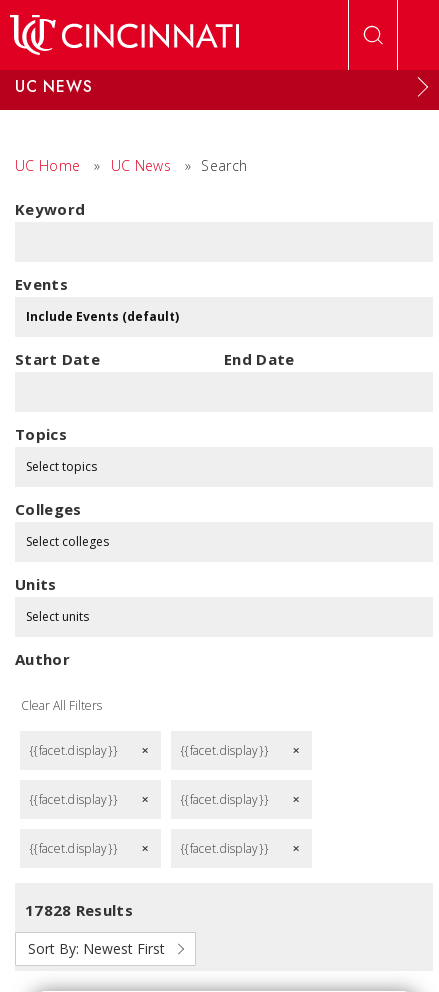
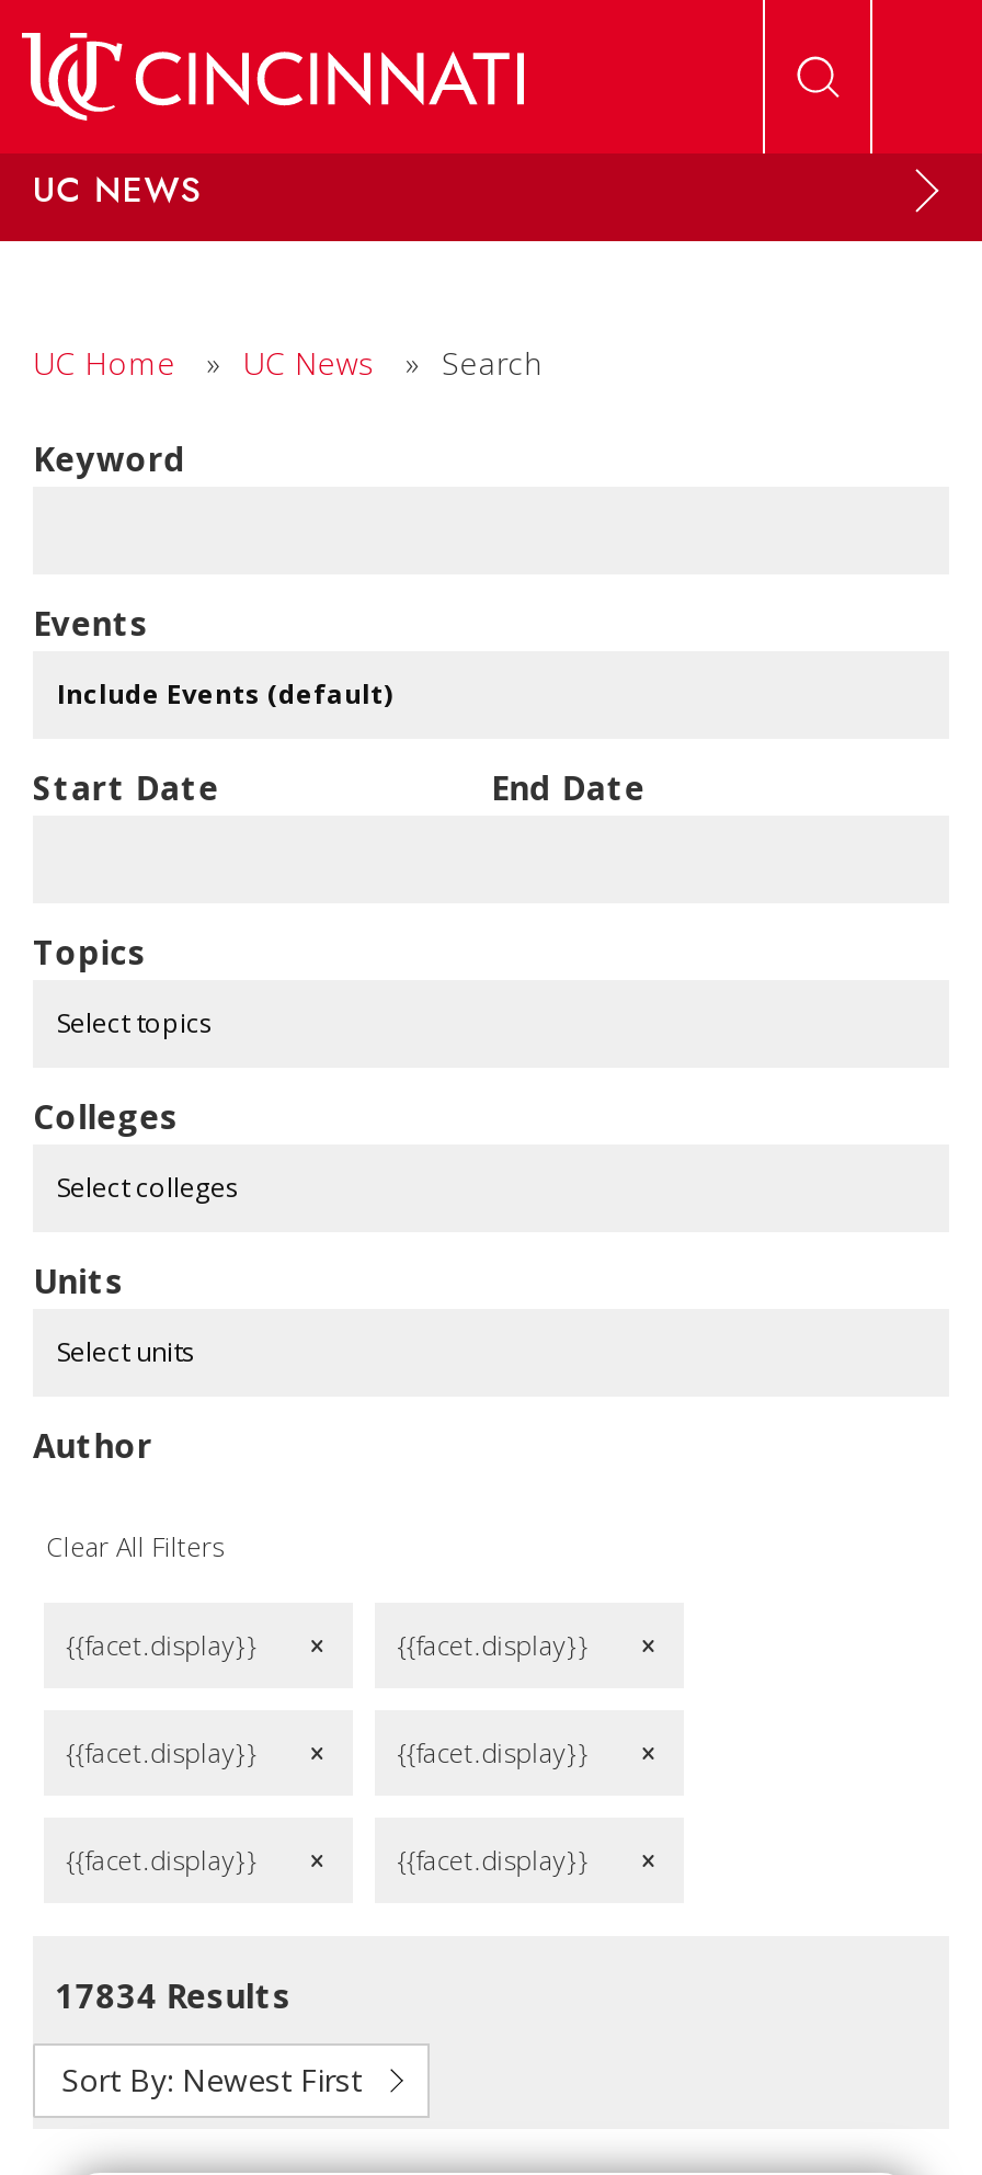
[25,900,133,920] 17828 Results -> [55,1973,291,2017] 17834 Results

